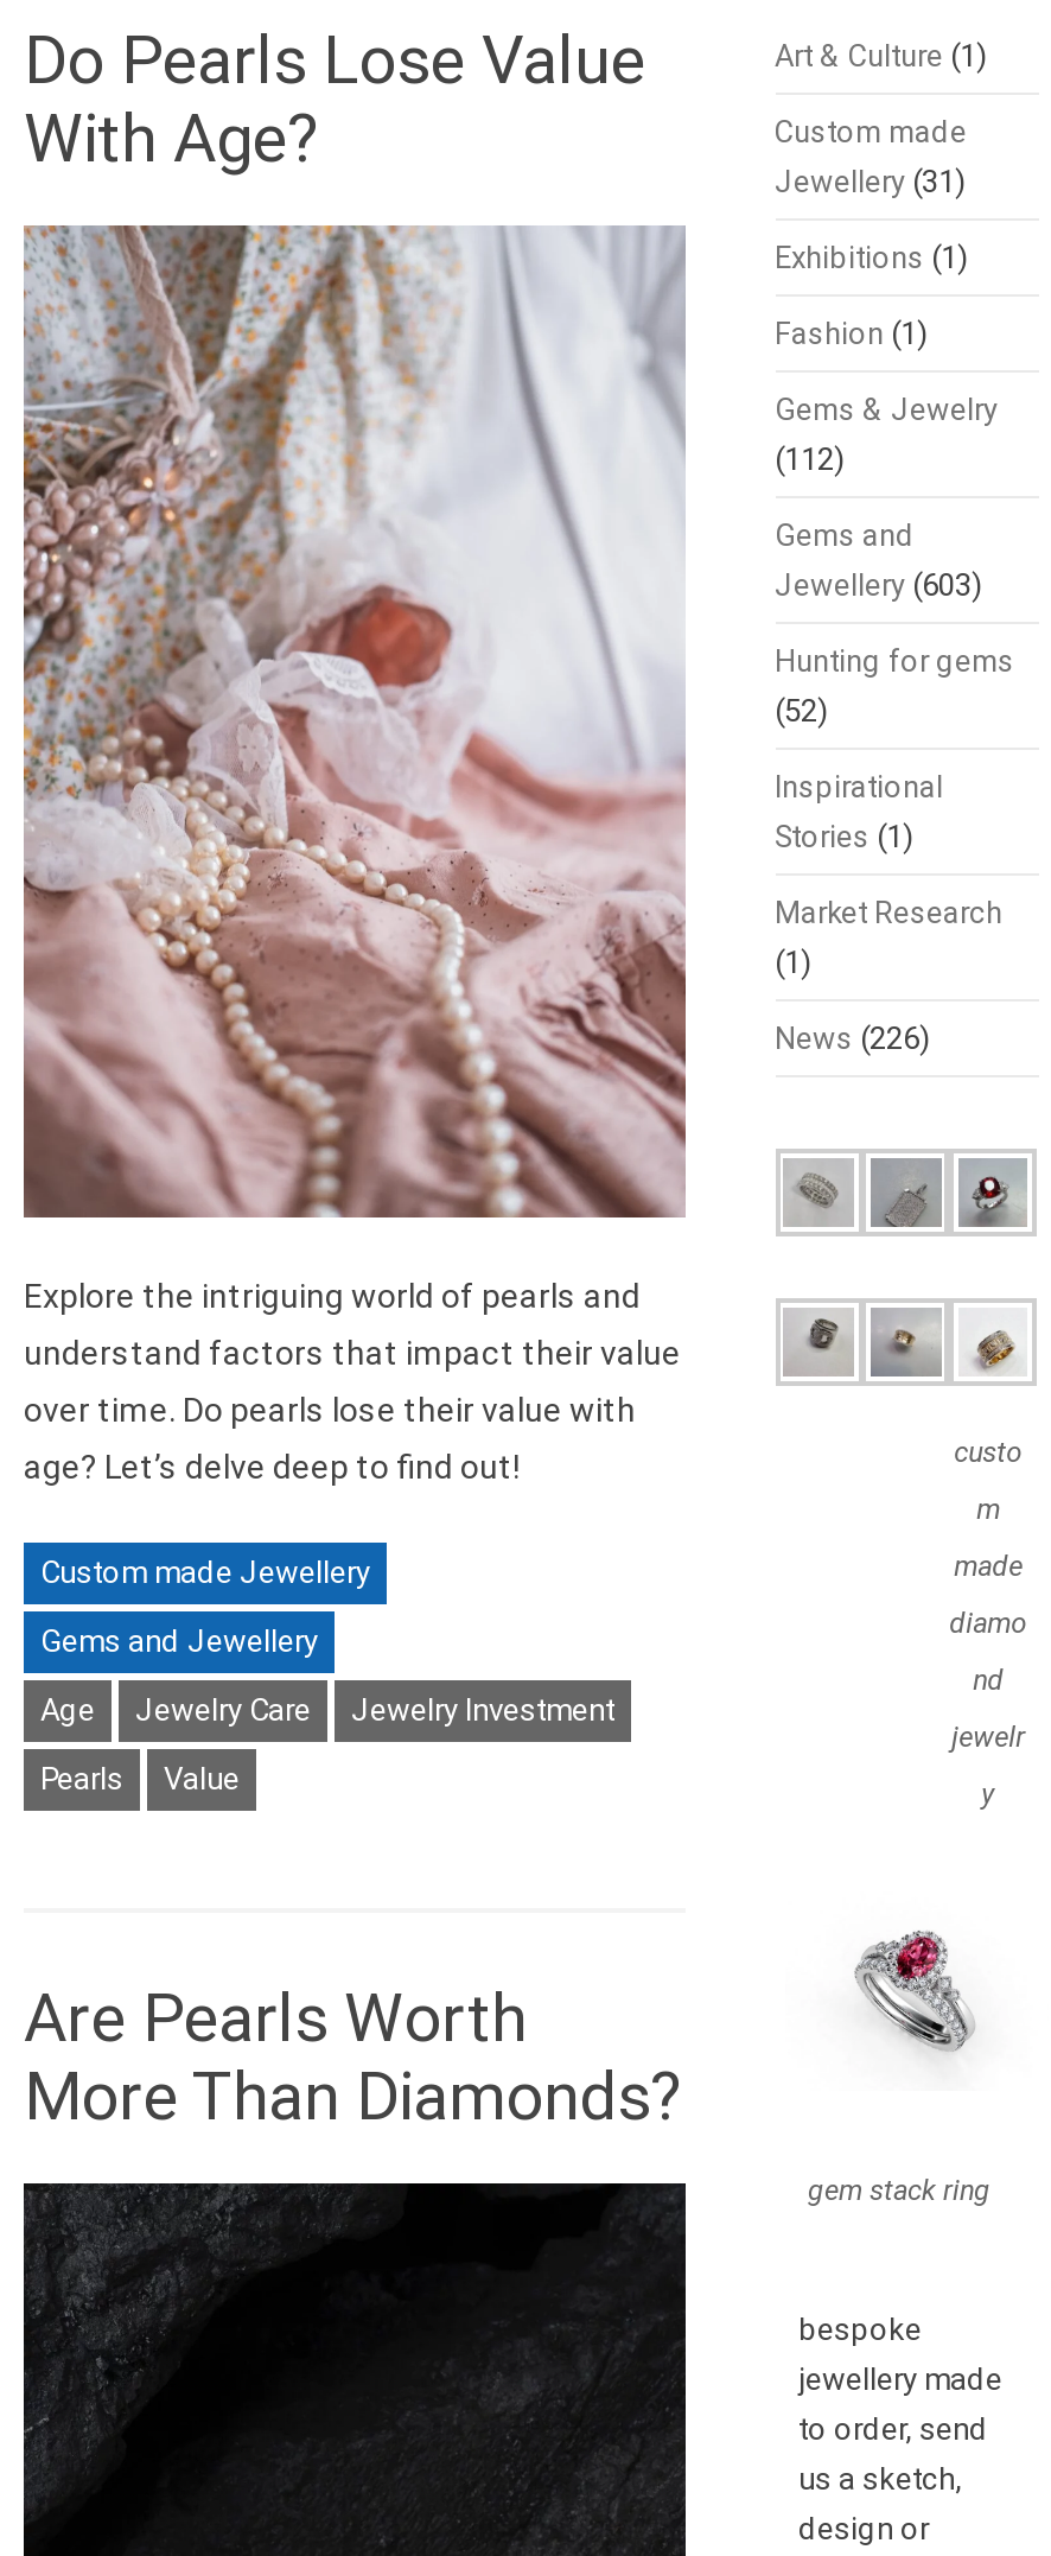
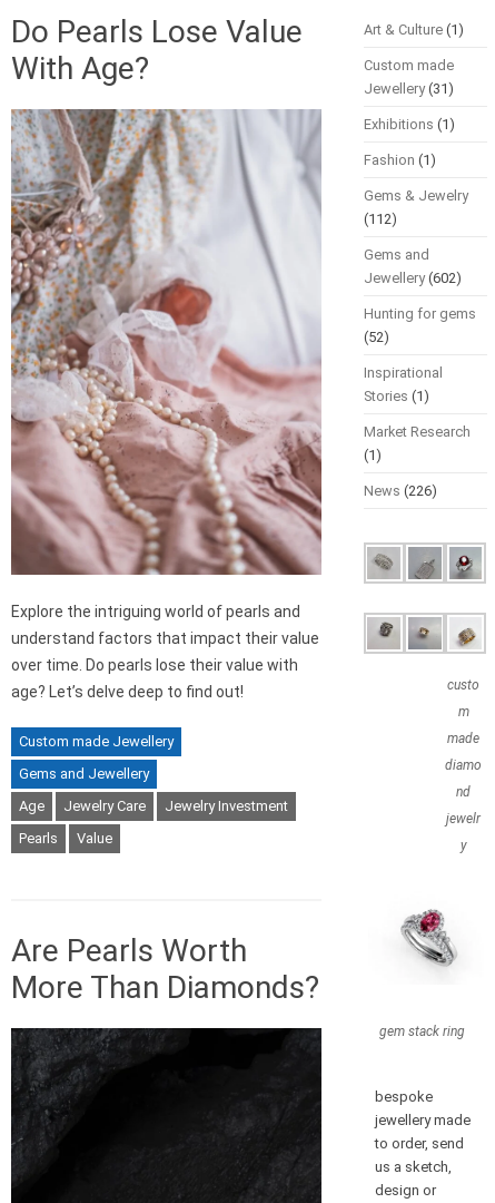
[775,567,983,603] Jewellery (603) -> [363,270,461,286] Jewellery (602)

